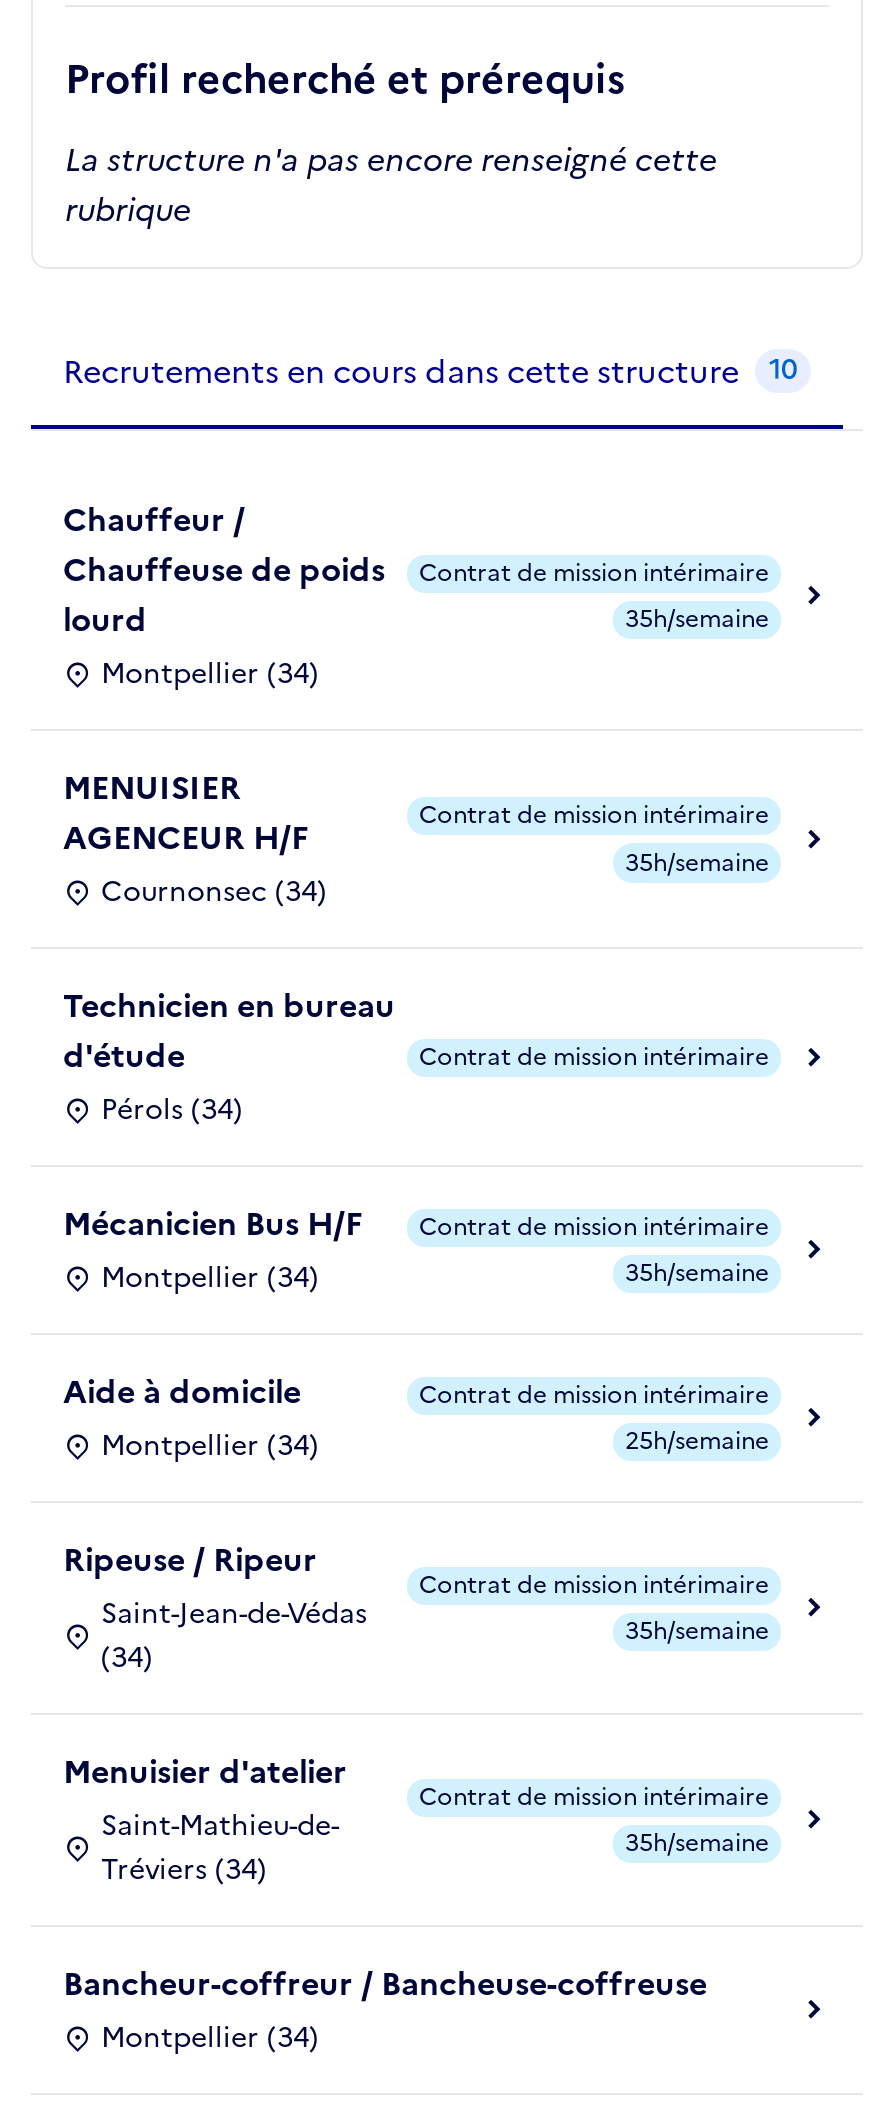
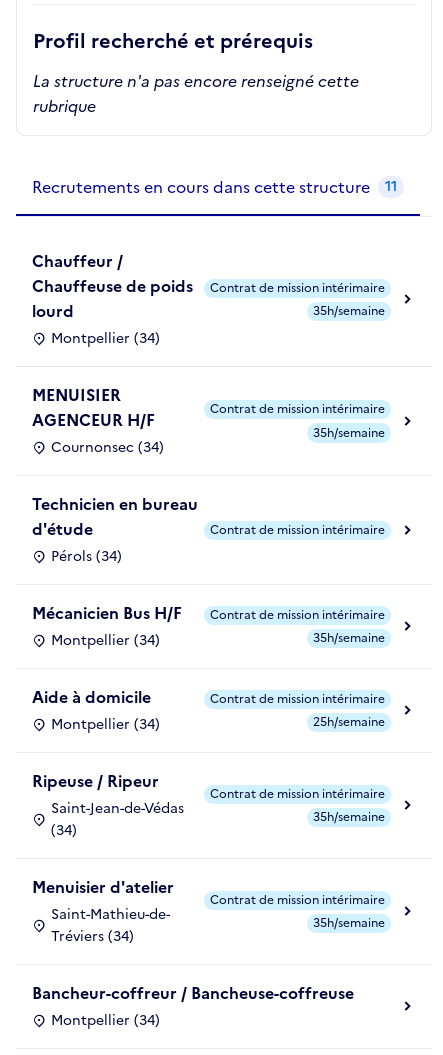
[769,349,797,391] 10 -> [385,176,397,197] 11

